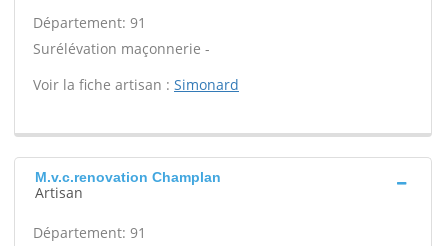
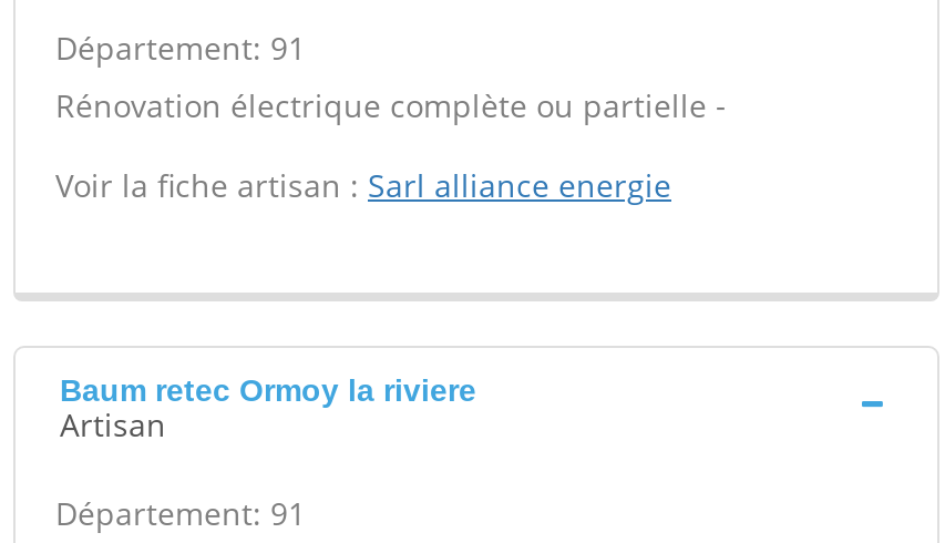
[33,39,210,58] Surélévation maçonnerie - -> [55,84,727,126] Rénovation électrique complète ou partielle -
[33,75,239,94] Voir la fiche artisan : Simonard -> [55,164,671,206] Voir la fiche artisan : Sarl alliance energie
[35,169,221,185] M.v.c.renovation Champlan -> [60,372,476,408] Baum retec Ormoy la riviere

